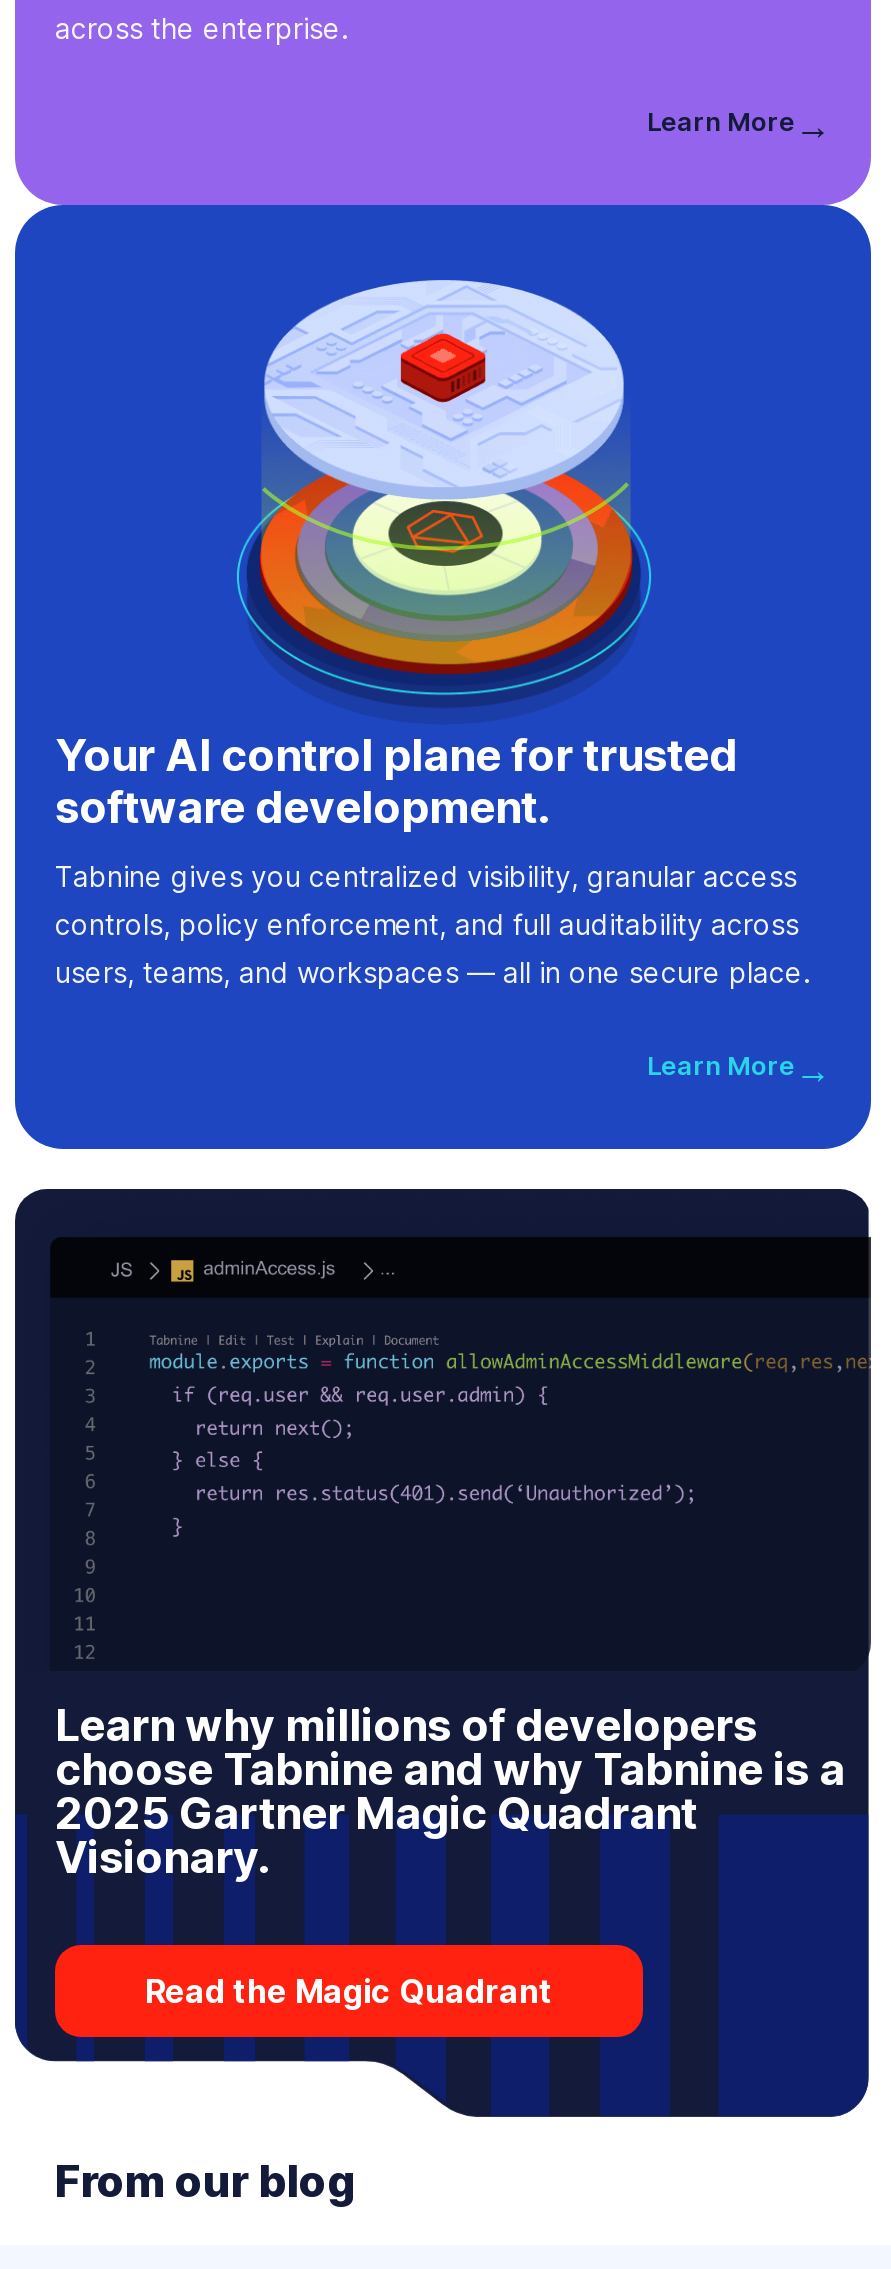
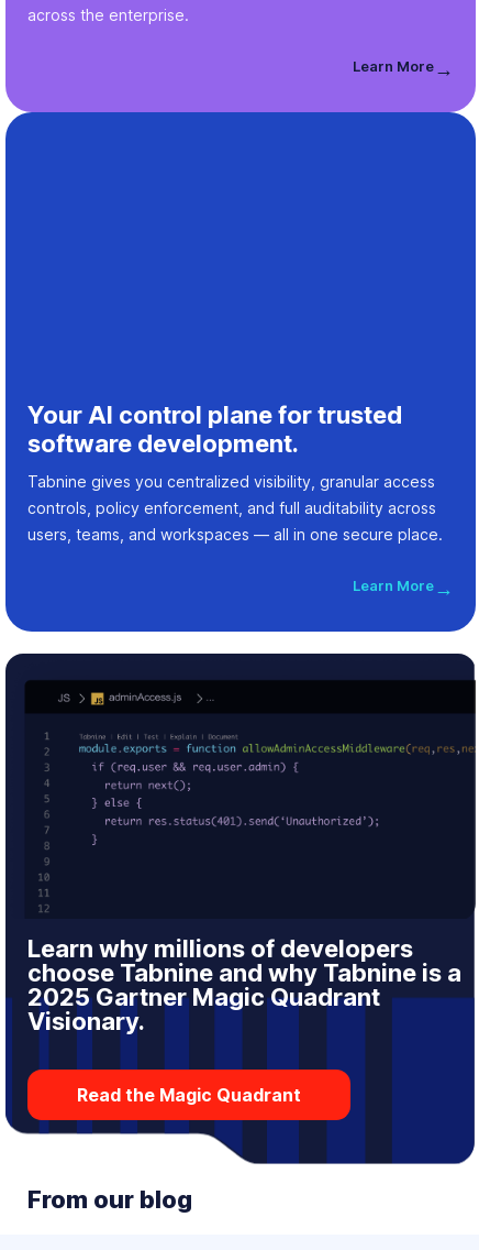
[235,278,653,710] [image] -> none

